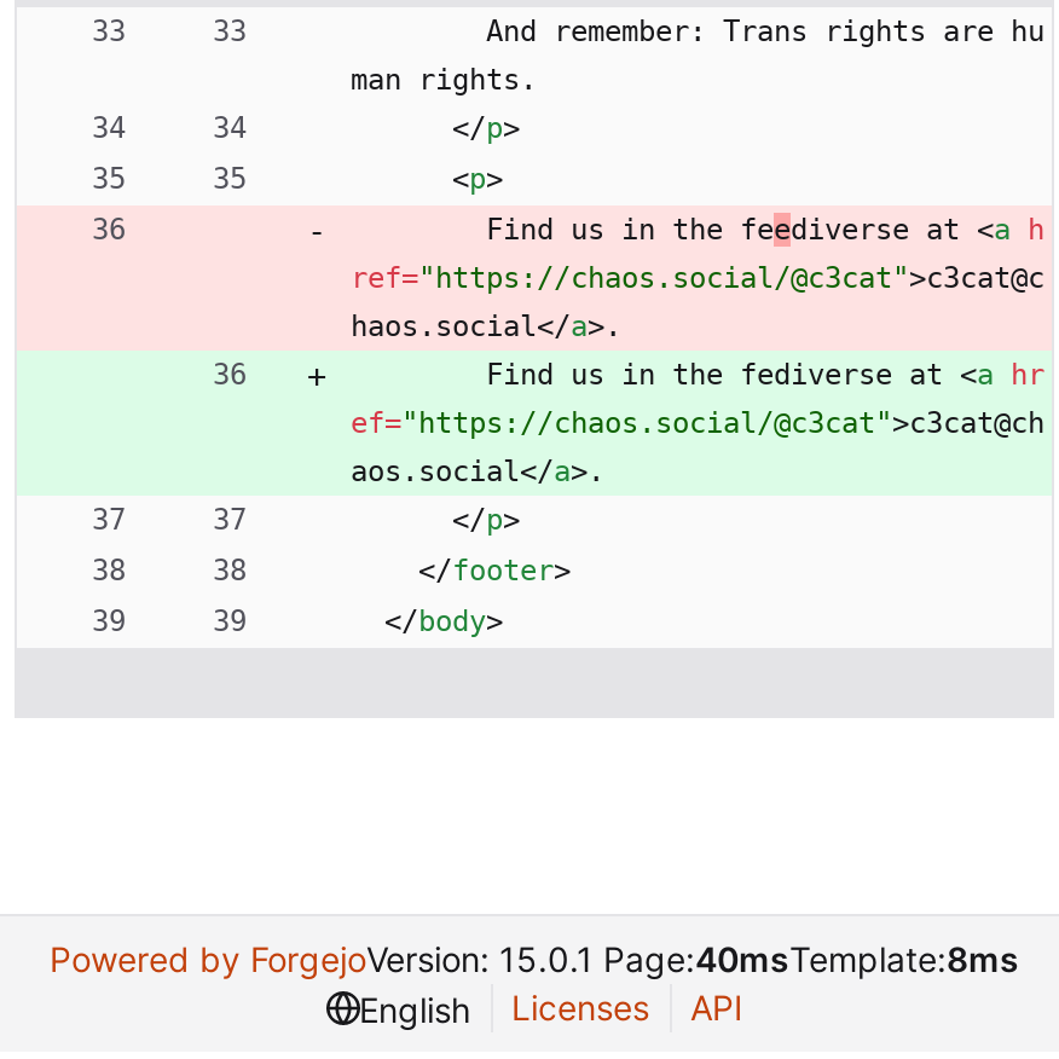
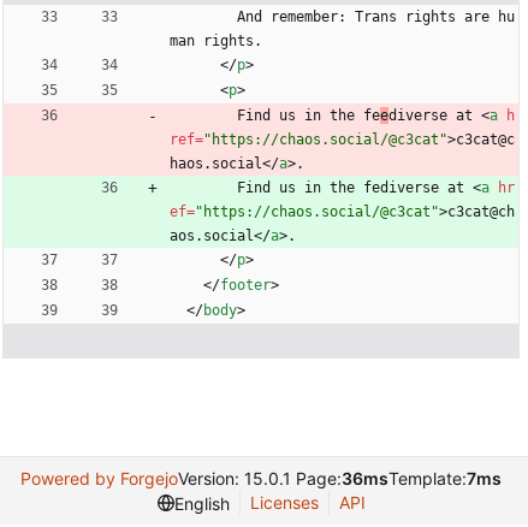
[50,939,1019,980] Powered by ForgejoVersion: 15.0.1 Page:40msTemplate:8ms -> [20,469,502,489] Powered by ForgejoVersion: 15.0.1 Page:36msTemplate:7ms

